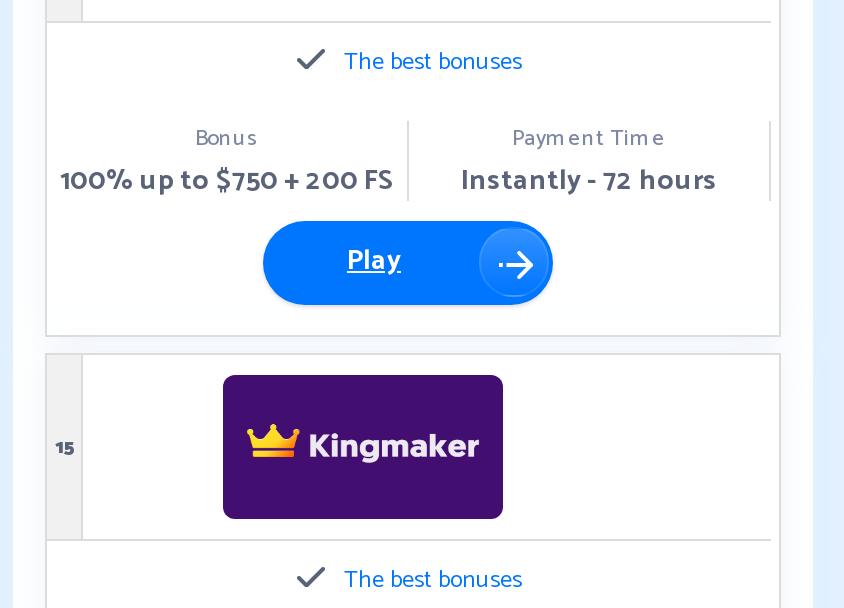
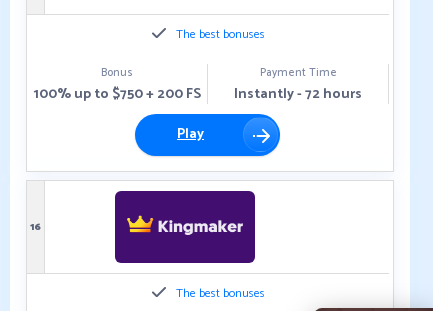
[55,431,73,463] 15 -> [30,219,41,235] 16

